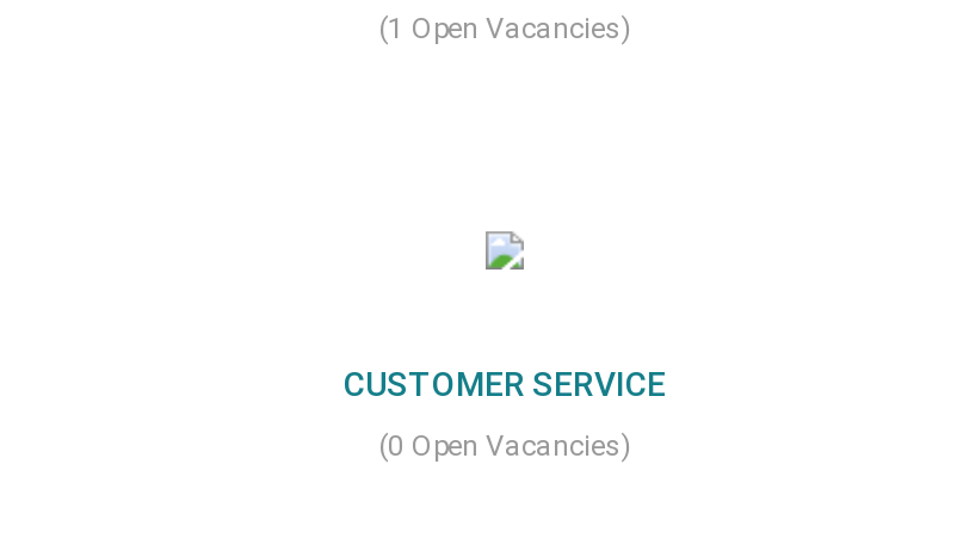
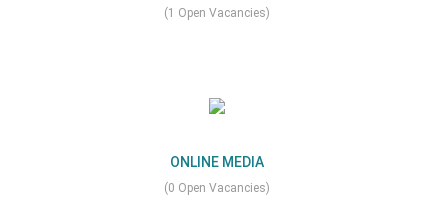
[344,365,666,403] CUSTOMER SERVICE -> [170,154,264,170] ONLINE MEDIA

